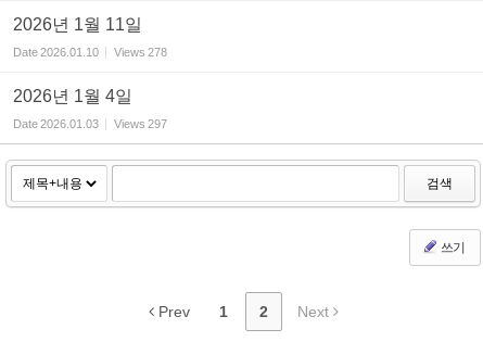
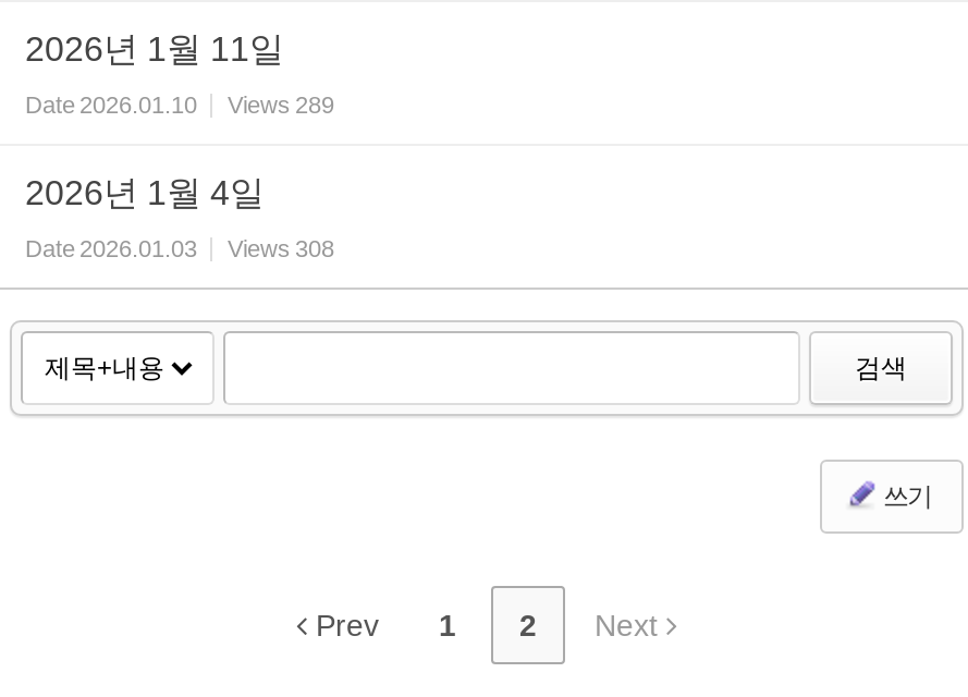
[13,46,167,59] Date 2026.01.10 Views 278 -> [25,91,334,118] Date 2026.01.10 Views 289
[13,117,167,130] Date 2026.01.03 Views 297 -> [25,235,334,261] Date 2026.01.03 Views 308

